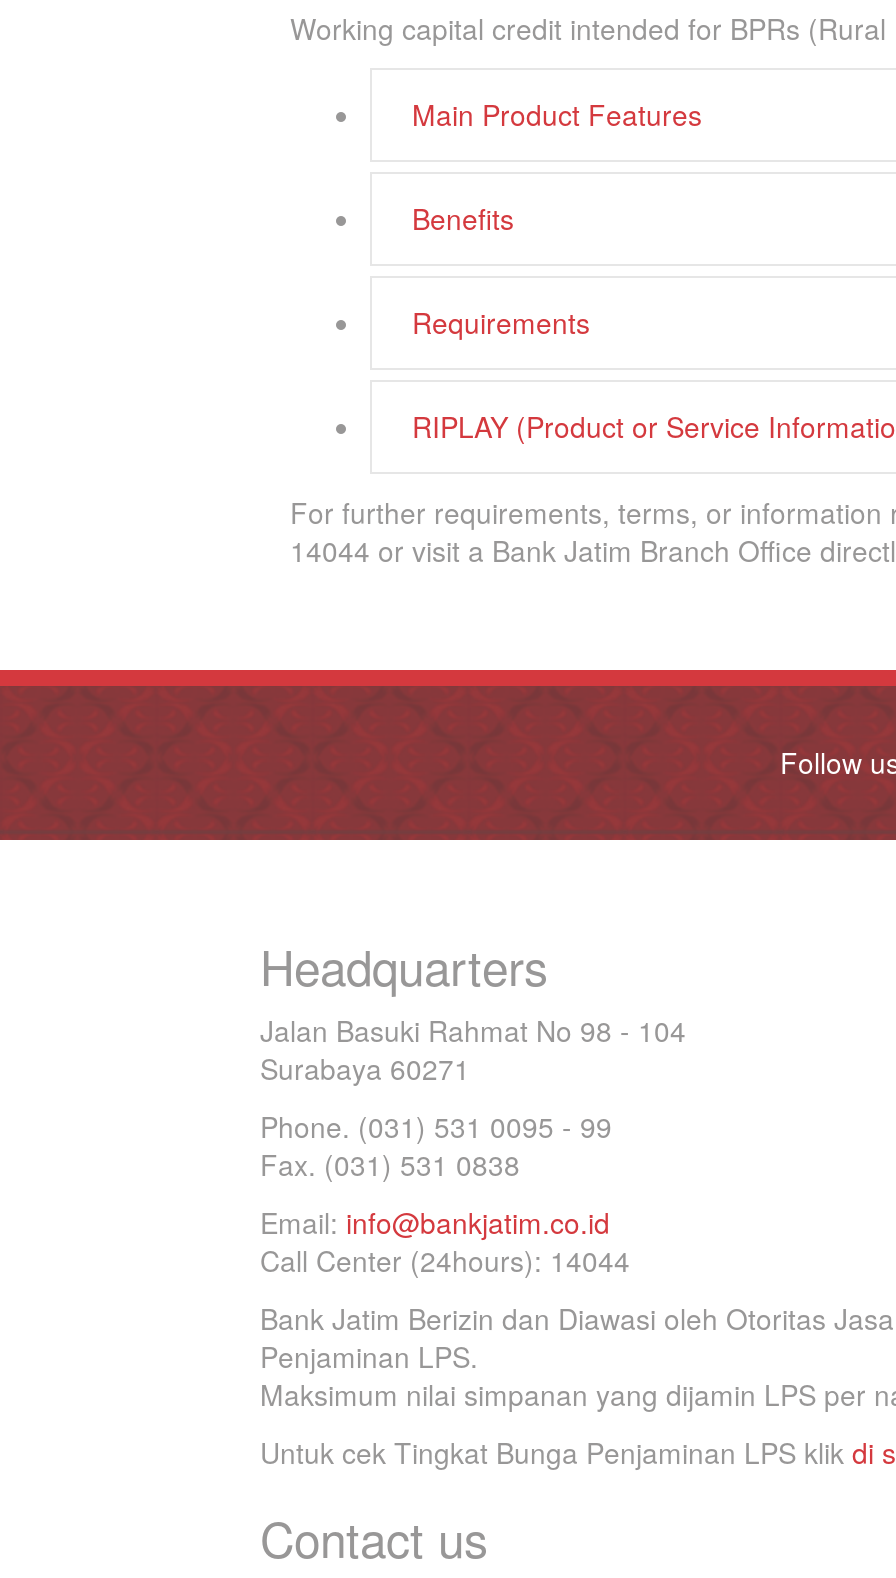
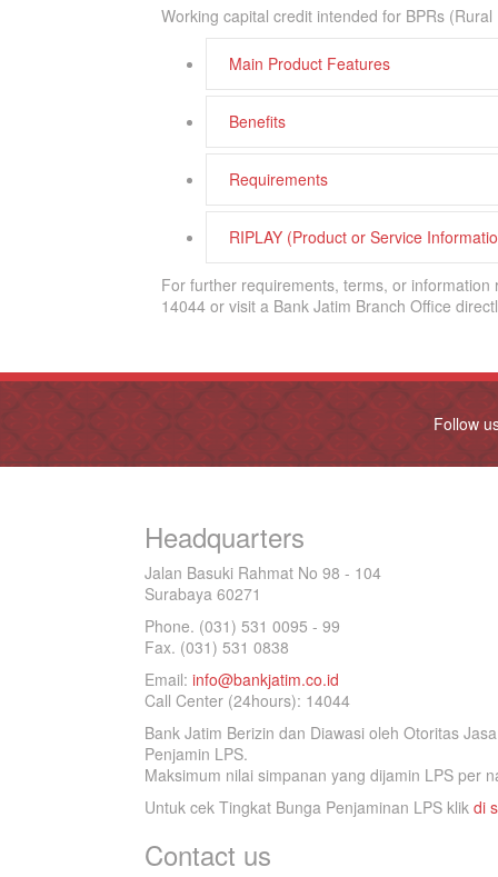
[260,1336,478,1376] Penjaminan LPS. -> [145,743,248,765] Penjamin LPS.

